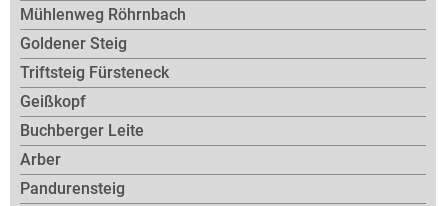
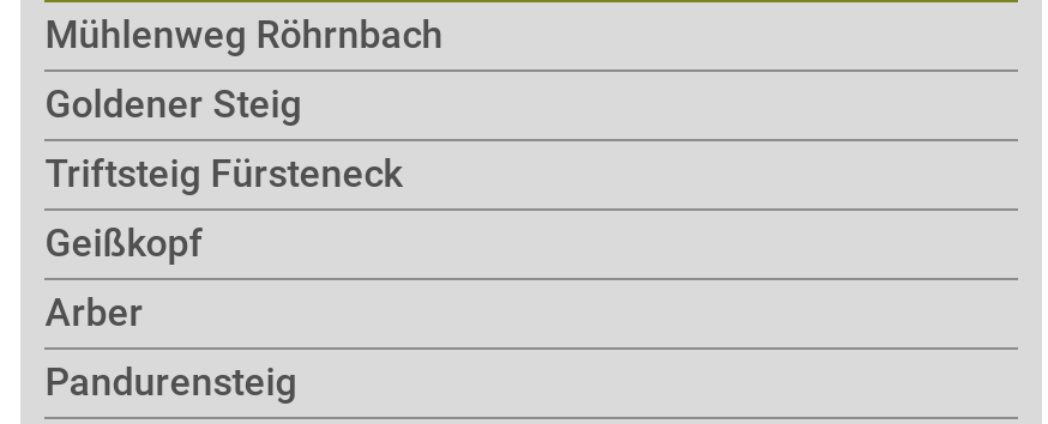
[20,121,144,140] Buchberger Leite -> none

